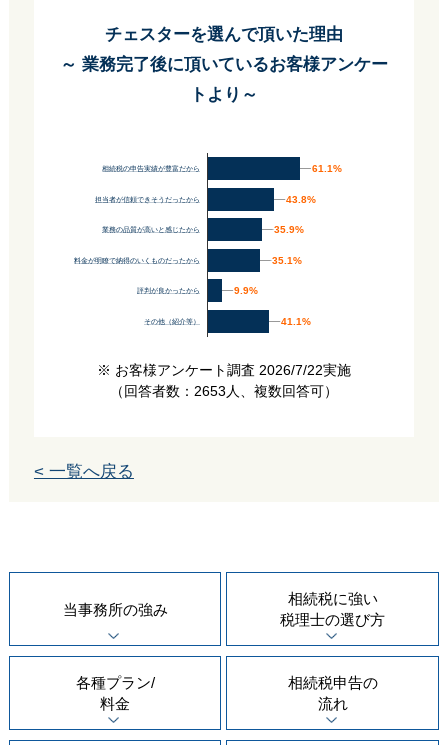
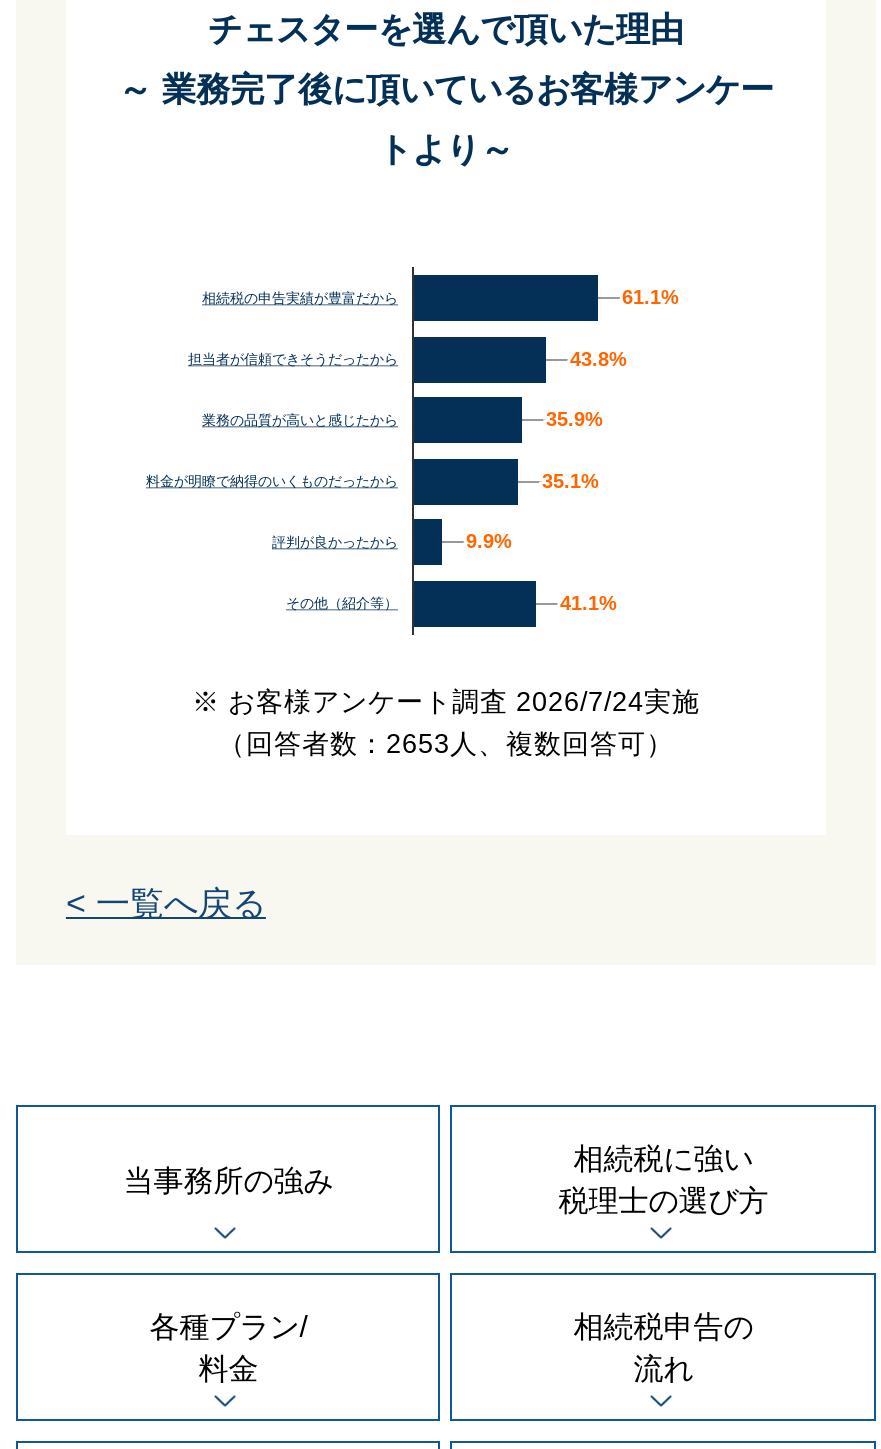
[97,363,351,378] ※ お客様アンケート調査 2026/7/22実施 -> [192,687,700,717] ※ お客様アンケート調査 2026/7/24実施

